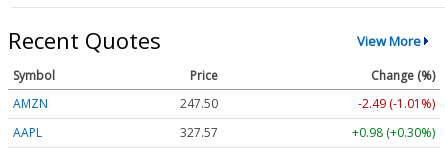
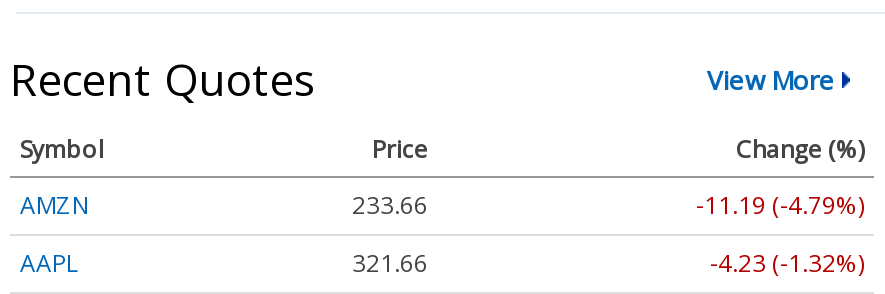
[180,95,218,112] 247.50 -> [352,189,428,223] 233.66
[358,95,435,112] -2.49 (-1.01%) -> [696,189,864,223] -11.19 (-4.79%)
[180,124,218,141] 327.57 -> [352,247,428,281] 321.66
[352,124,435,141] +0.98 (+0.30%) -> [710,247,864,281] -4.23 (-1.32%)

